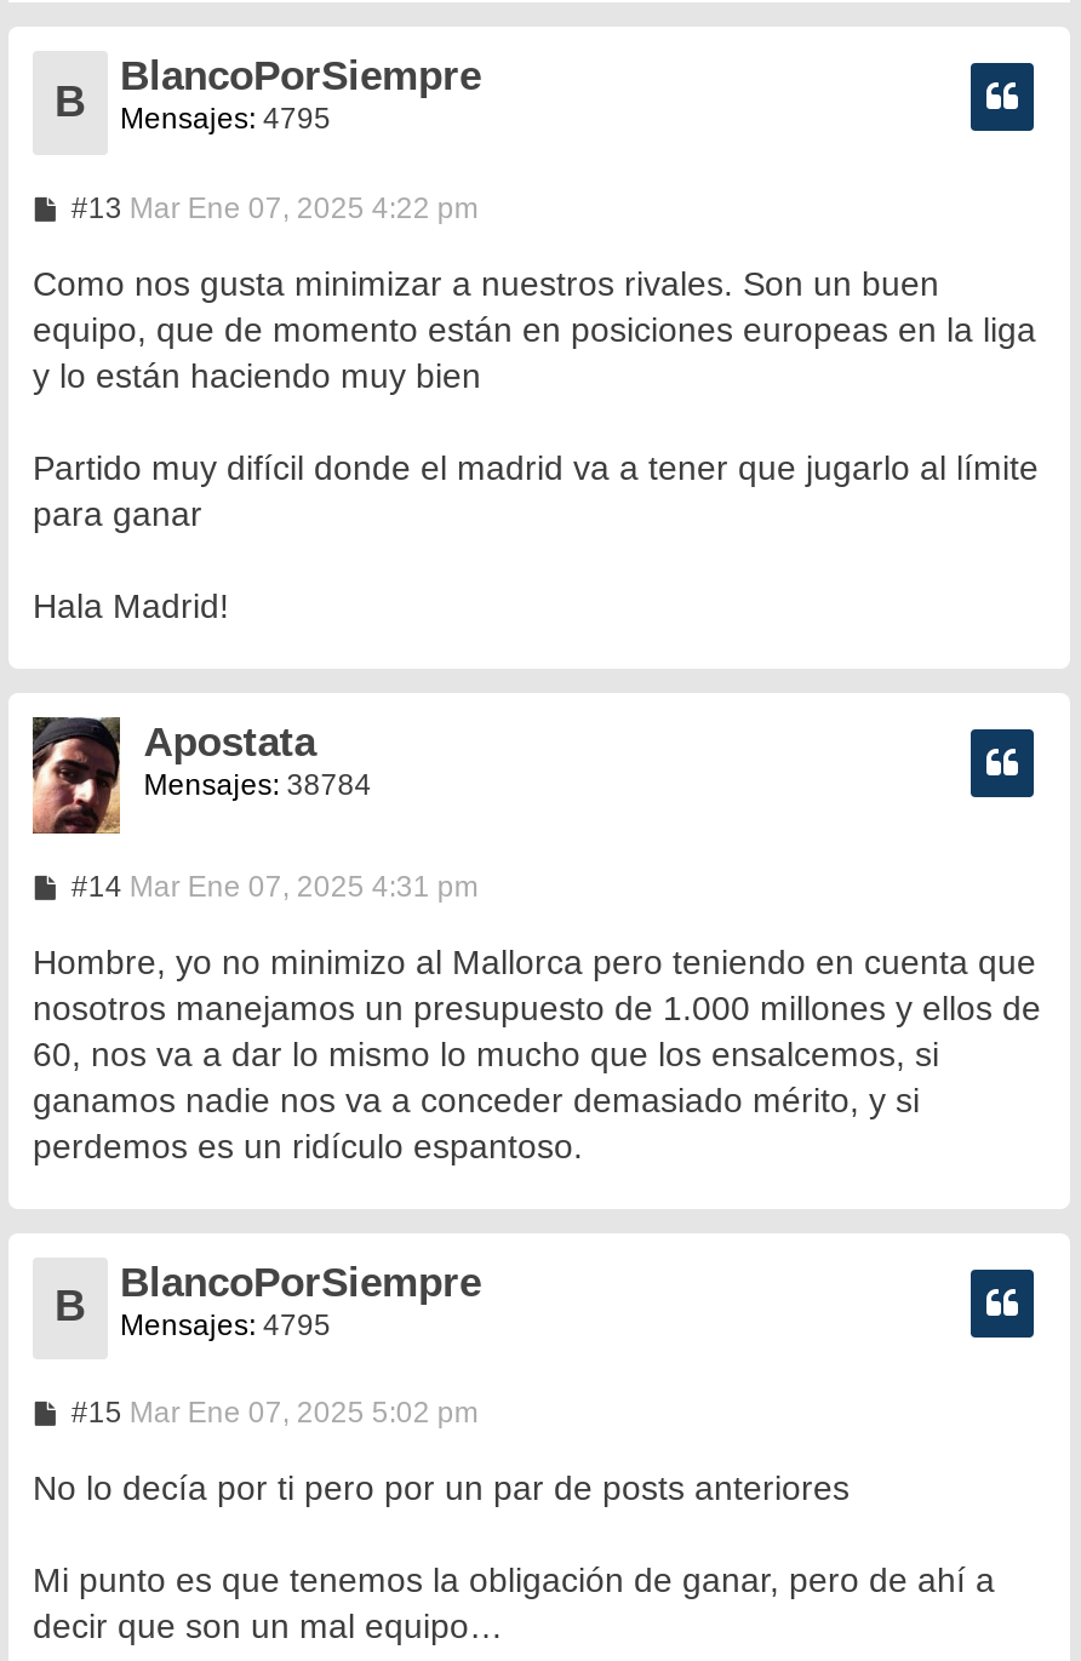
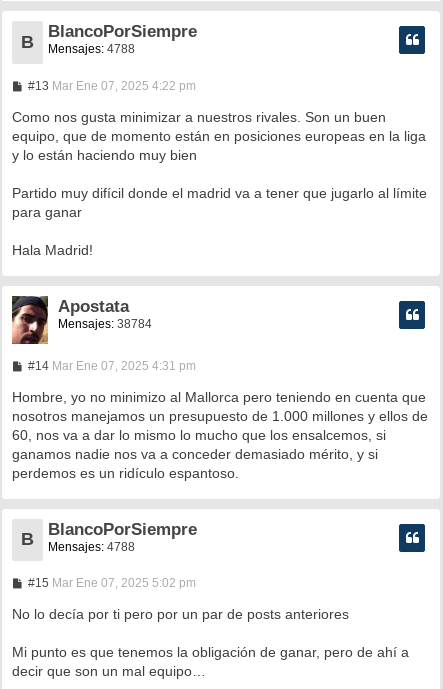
[55,77,331,136] B Mensajes: 4795 -> [21,32,135,56] B Mensajes: 4788
[55,1283,331,1342] B Mensajes: 4795 -> [21,529,135,554] B Mensajes: 4788

